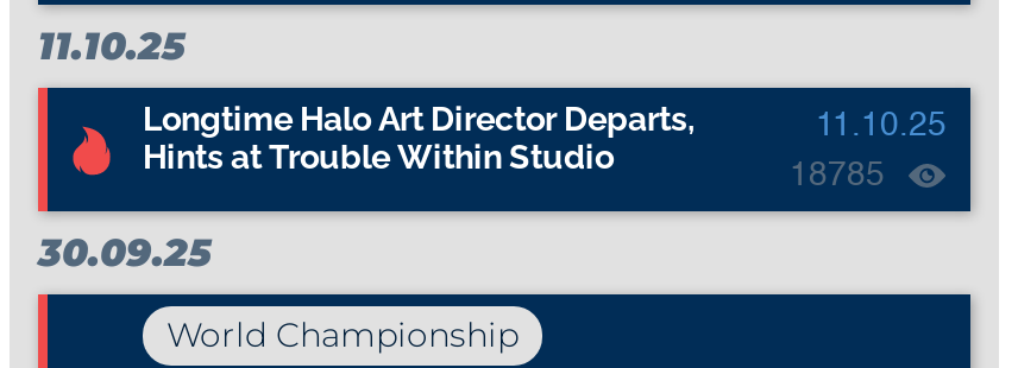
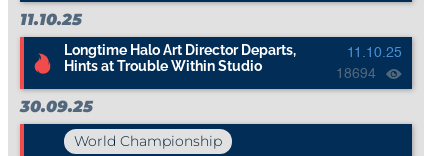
[790,158,885,191] 18785 -> [336,66,376,80] 18694

